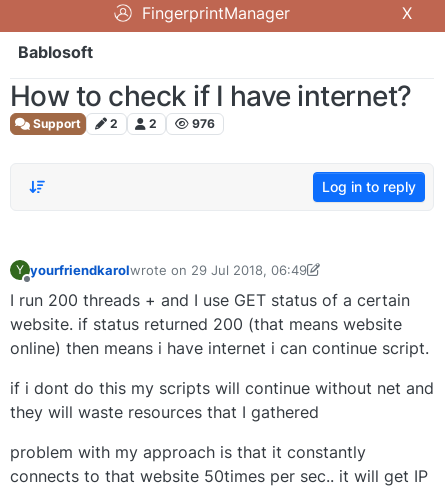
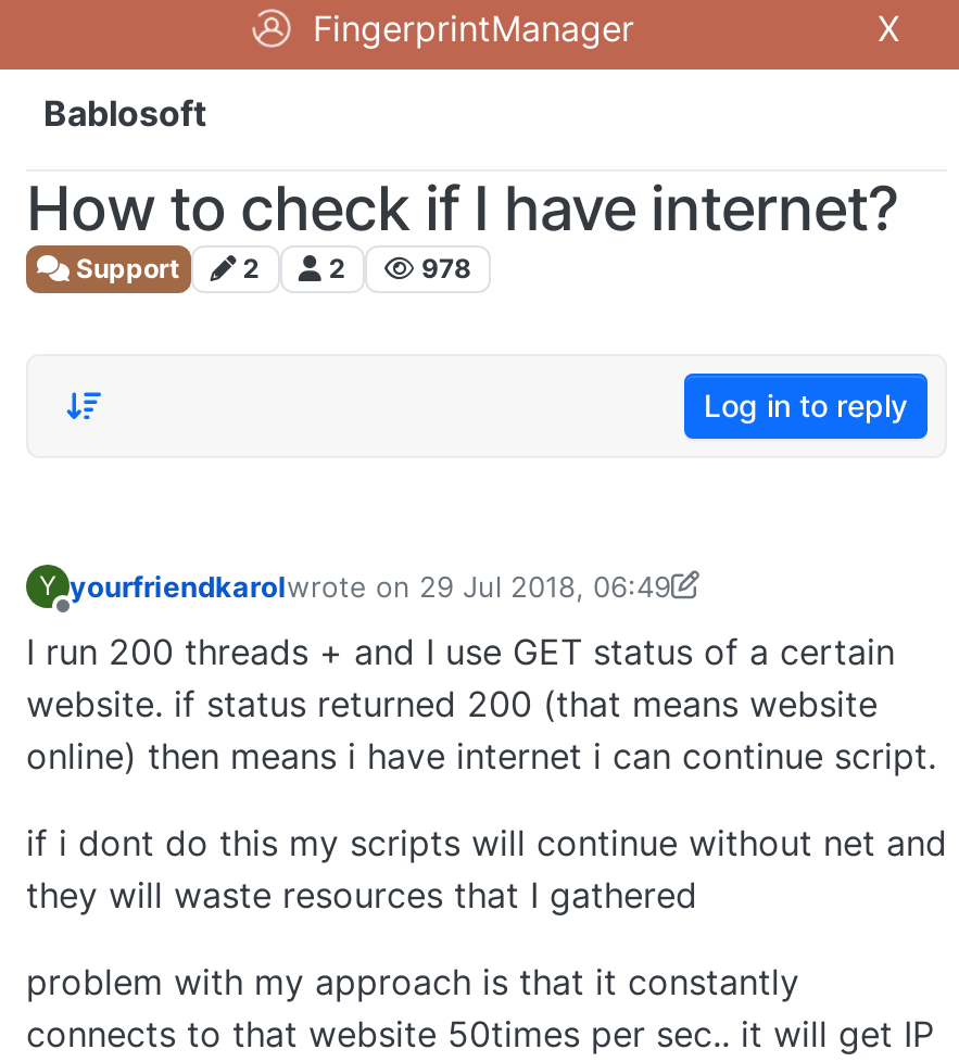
[192,116,215,131] 976 -> [421,252,471,285] 978

